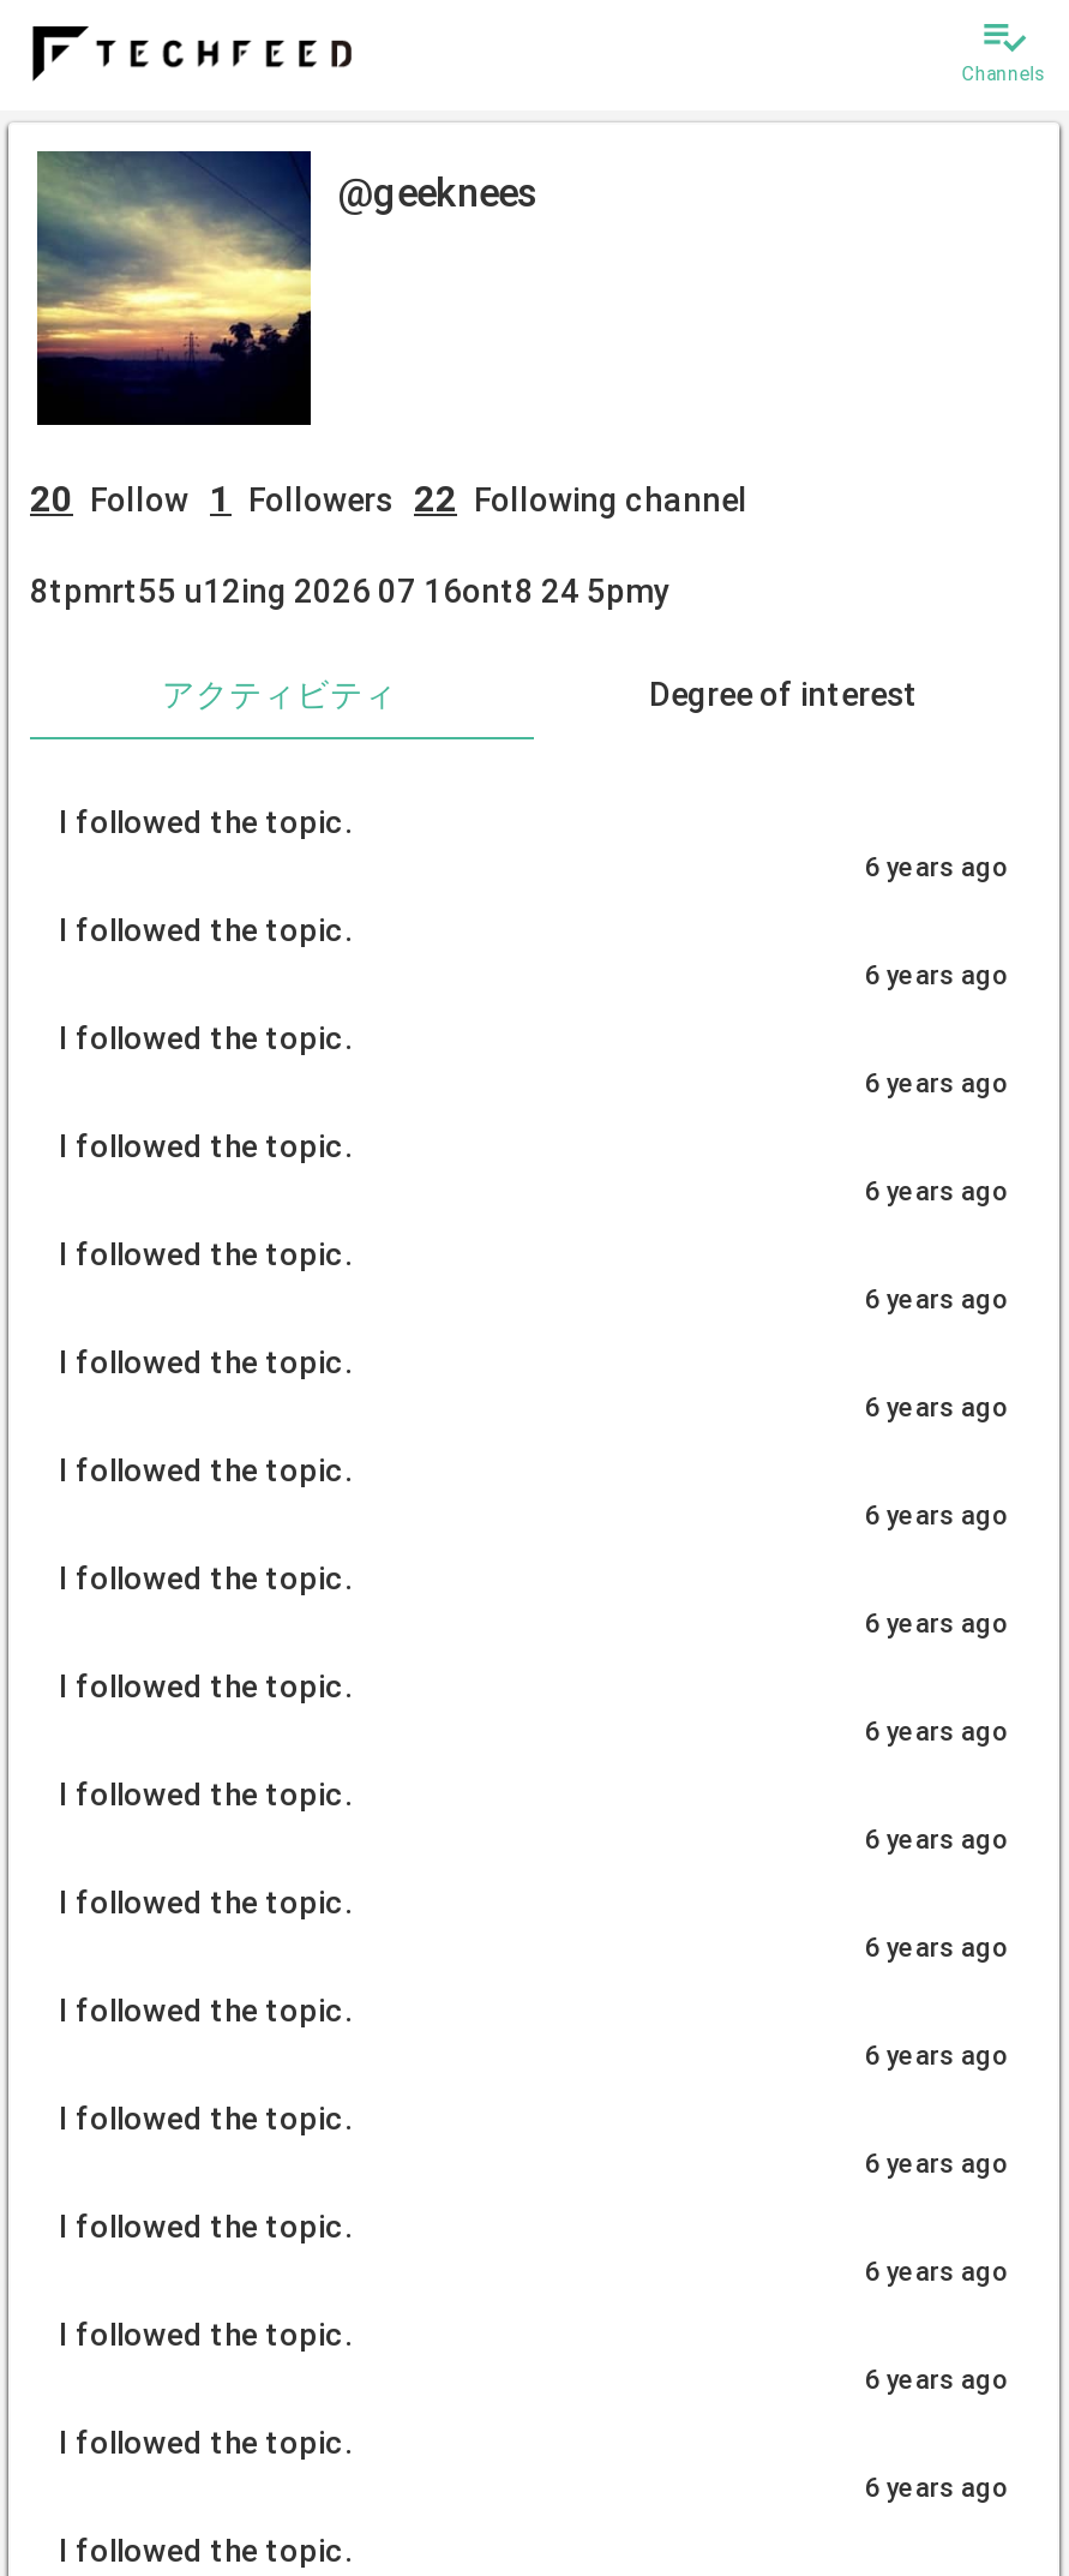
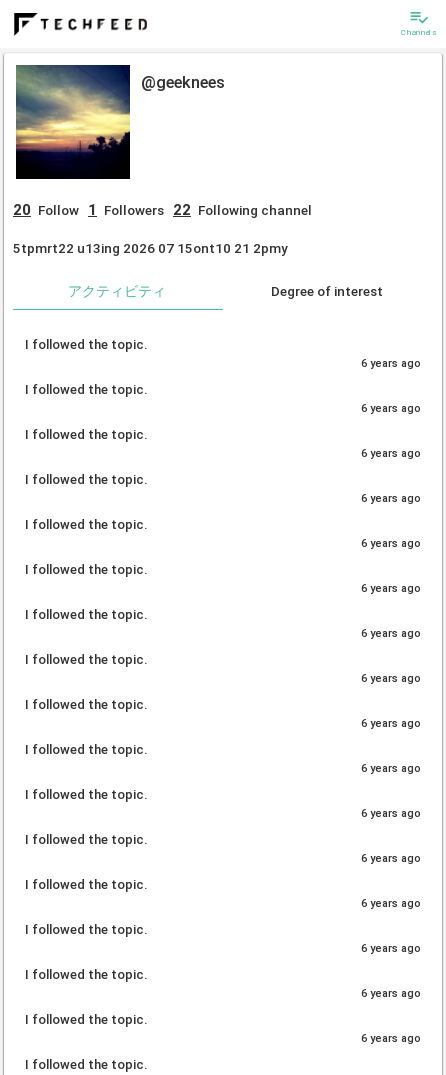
[30,571,671,610] 8tpmrt55 u12ing 2026 07 16ont8 24 5pmy -> [13,240,288,256] 5tpmrt22 u13ing 2026 07 15ont10 21 2pmy

